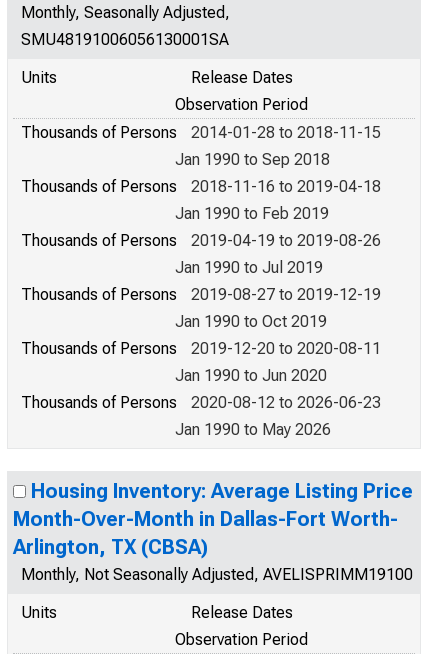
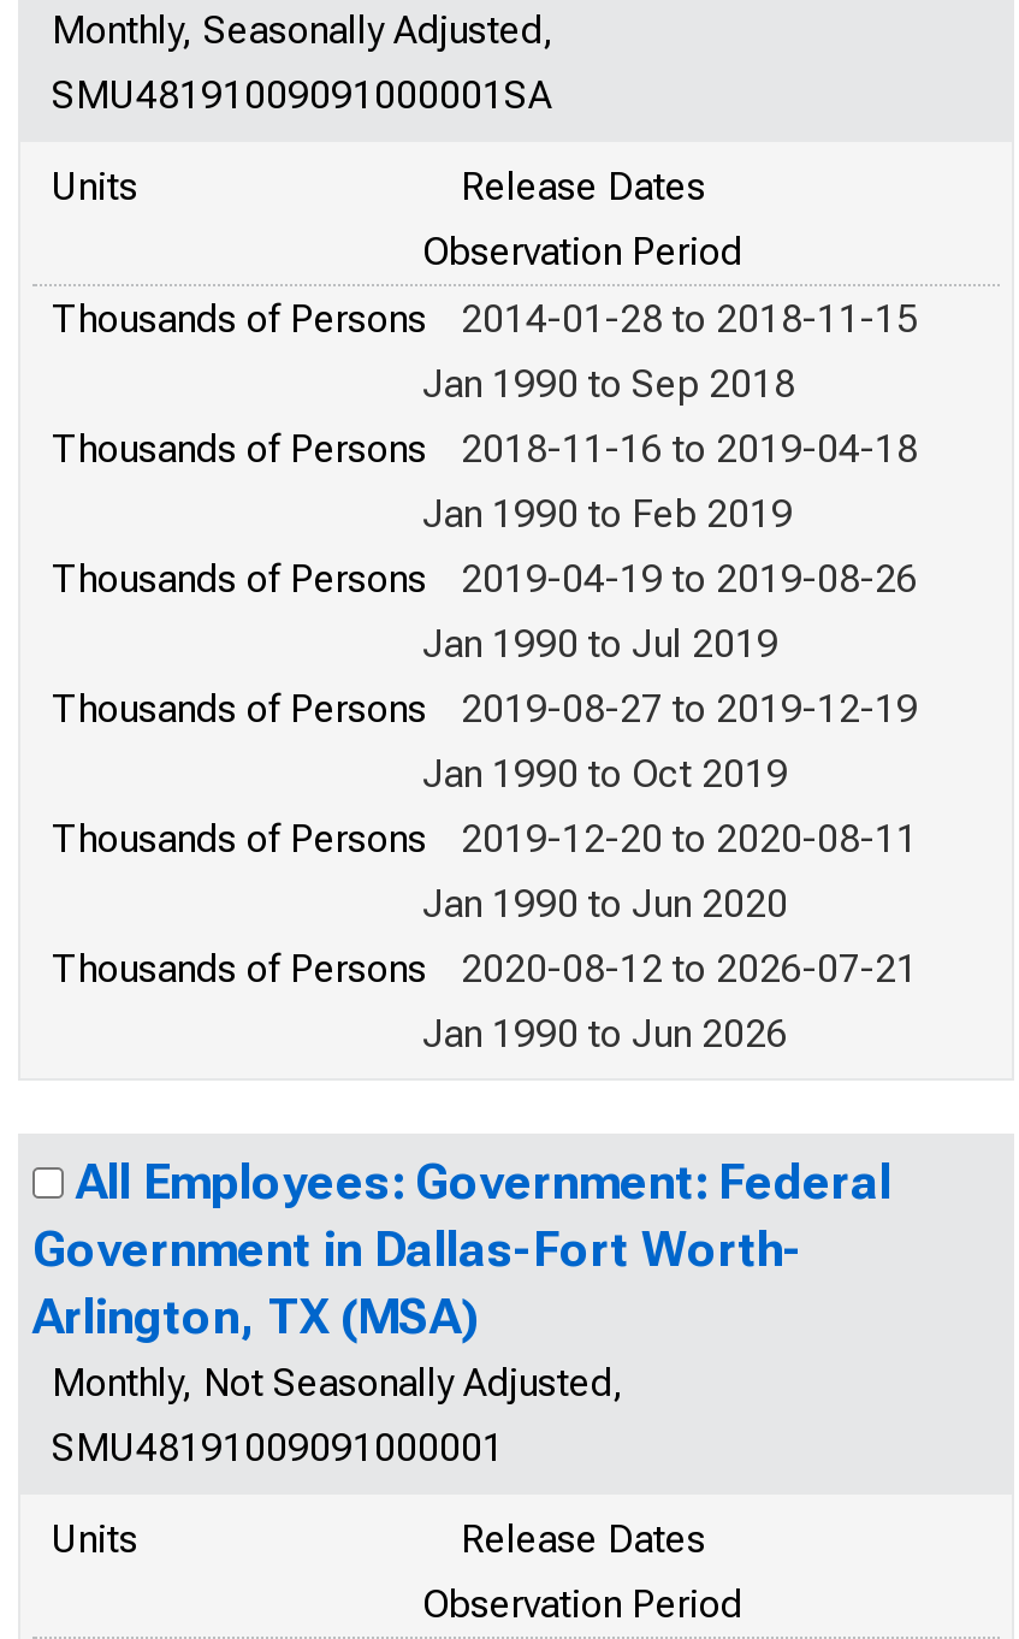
[21,30,229,49] SMU48191006056130001SA -> [52,72,552,118] SMU48191009091000001SA
[175,393,381,439] 2020-08-12 to 2026-06-23 | Jan 1990 to May 2026 -> [422,946,918,1057] 2020-08-12 to 2026-07-21 | Jan 1990 to Jun 2026
[13,479,413,584] Housing Inventory: Average Listing Price | Month-Over-Month in Dallas-Fort Worth- | Arlington, TX (CBSA) | Monthly, Not Seasonally Adjusted, AVELISPRIMM19100 -> [32,1153,891,1471] All Employees: Government: Federal | Government in Dallas-Fort Worth- | Arlington, TX (MSA) | Monthly, Not Seasonally Adjusted, | SMU48191009091000001

